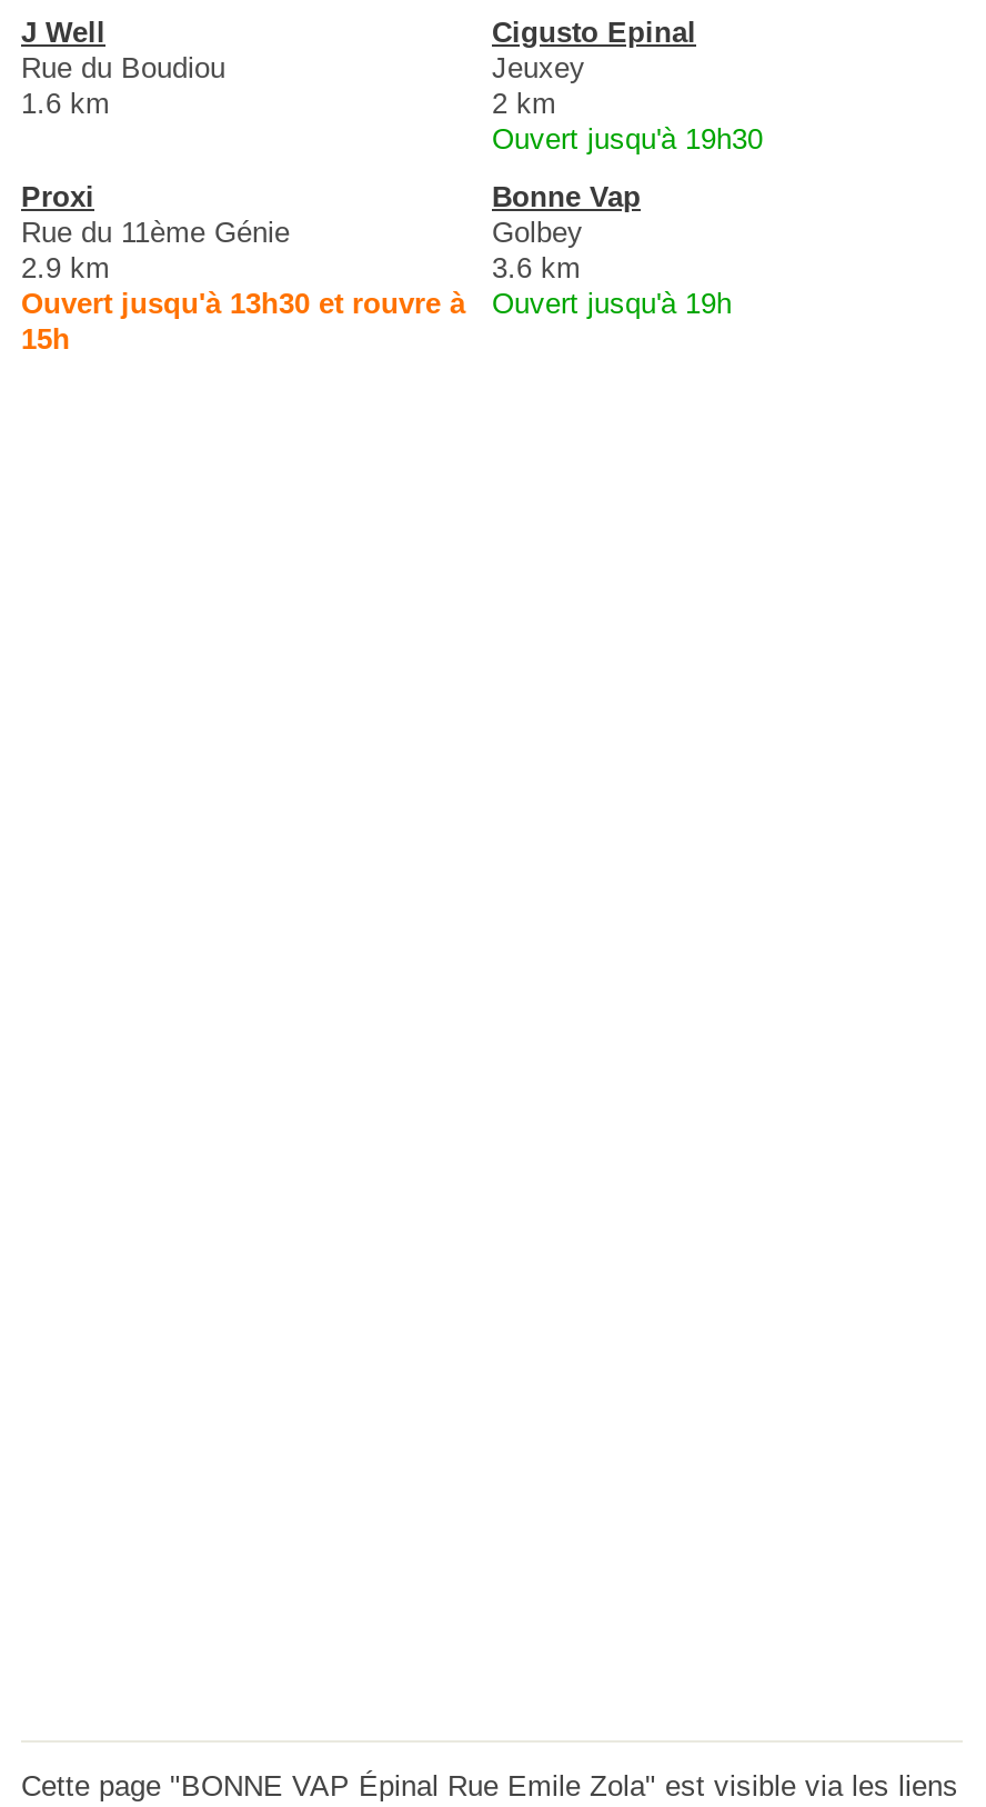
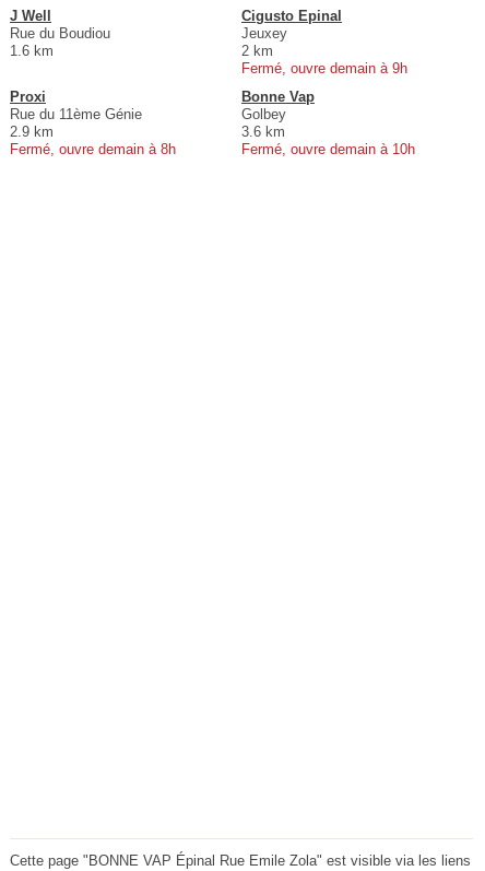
[492,121,763,155] Ouvert jusqu'à 19h30 -> [241,60,407,76] Fermé, ouvre demain à 9h
[21,286,465,355] Ouvert jusqu'à 13h30 et rouvre à | 15h -> [10,141,176,157] Fermé, ouvre demain à 8h
[492,286,732,319] Ouvert jusqu'à 19h -> [241,141,415,157] Fermé, ouvre demain à 10h

